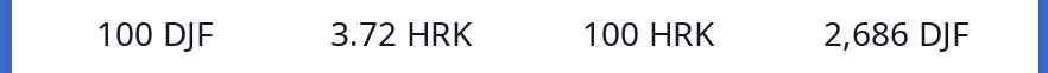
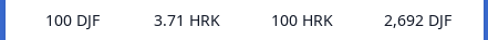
[330,11,473,56] 3.72 HRK -> [154,10,220,30] 3.71 HRK
[823,11,968,56] 2,686 DJF -> [383,10,451,30] 2,692 DJF

